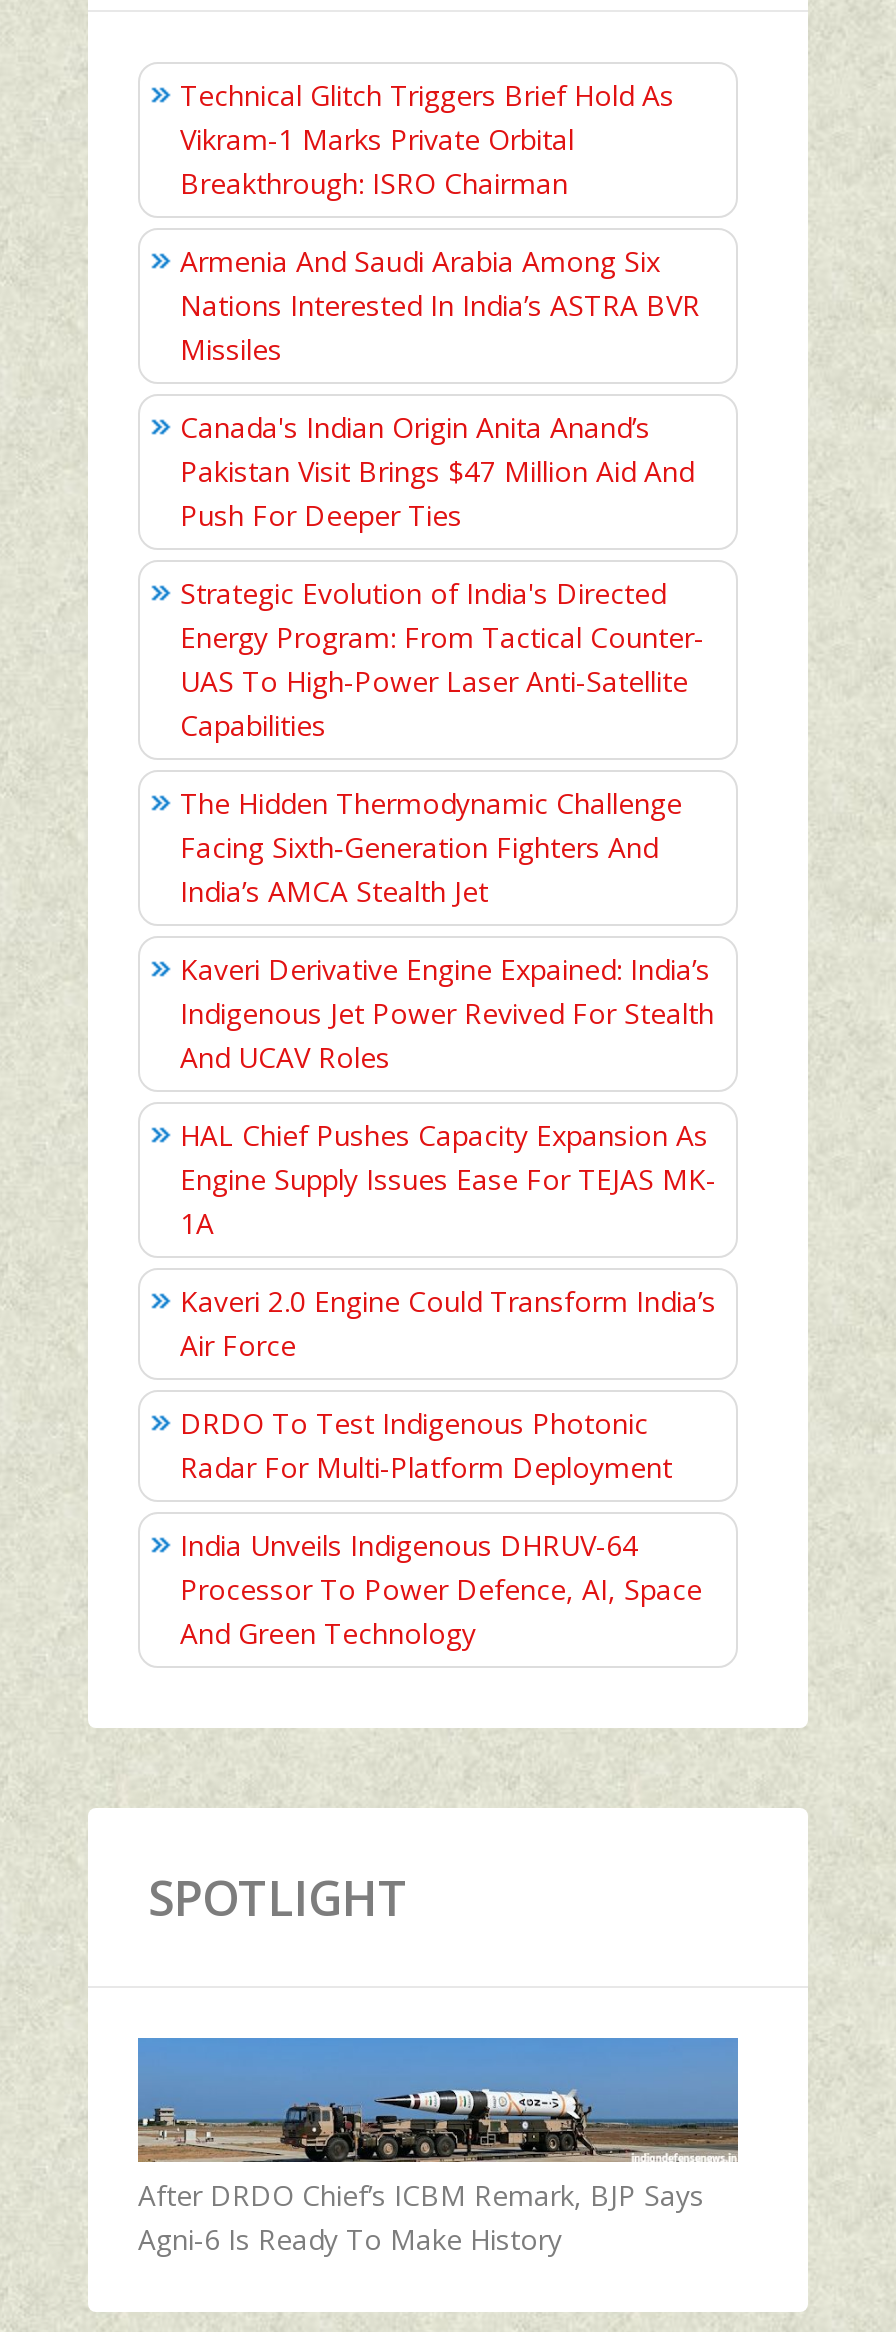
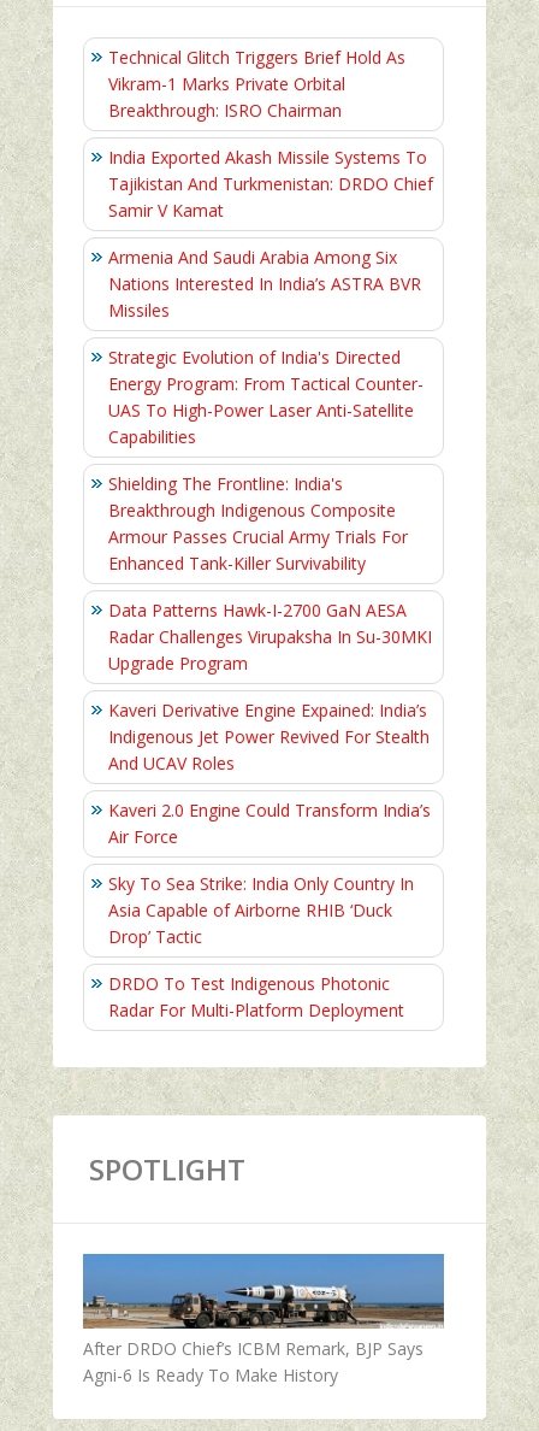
none -> [108,146,433,221] India Exported Akash Missile Systems To | Tajikistan And Turkmenistan: DRDO Chief | Samir V Kamat
moved [180,242,700,368] -> [108,245,421,321]: Armenia And Saudi Arabia Among Six | Nations Interested In India’s ASTRA BVR | Missiles
[180,408,694,534] Canada's Indian Origin Anita Anand’s | Pakistan Visit Brings $47 Million Aid And | Push For Deeper Ties -> none
[180,784,682,910] The Hidden Thermodynamic Challenge | Facing Sixth‑Generation Fighters And | India’s AMCA Stealth Jet -> [108,472,432,674] Shielding The Frontline: India's | Breakthrough Indigenous Composite | Armour Passes Crucial Army Trials For | Enhanced Tank-Killer Survivability | Data Patterns Hawk-I-2700 GaN AESA | Radar Challenges Virupaksha In Su-30MKI | Upgrade Program
moved [180,950,714,1076] -> [108,698,430,774]: Kaveri Derivative Engine Expained: India’s | Indigenous Jet Power Revived For Stealth | And UCAV Roles
[180,1116,716,1242] HAL Chief Pushes Capacity Expansion As | Engine Supply Issues Ease For TEJAS MK- | 1A -> none
none -> [108,872,414,948] Sky To Sea Strike: India Only Country In | Asia Capable of Airborne RHIB ‘Duck | Drop’ Tactic
moved [180,1404,672,1486] -> [108,972,404,1021]: DRDO To Test Indigenous Photonic | Radar For Multi-Platform Deployment
[180,1526,702,1652] India Unveils Indigenous DHRUV-64 | Processor To Power Defence, AI, Space | And Green Technology -> none

